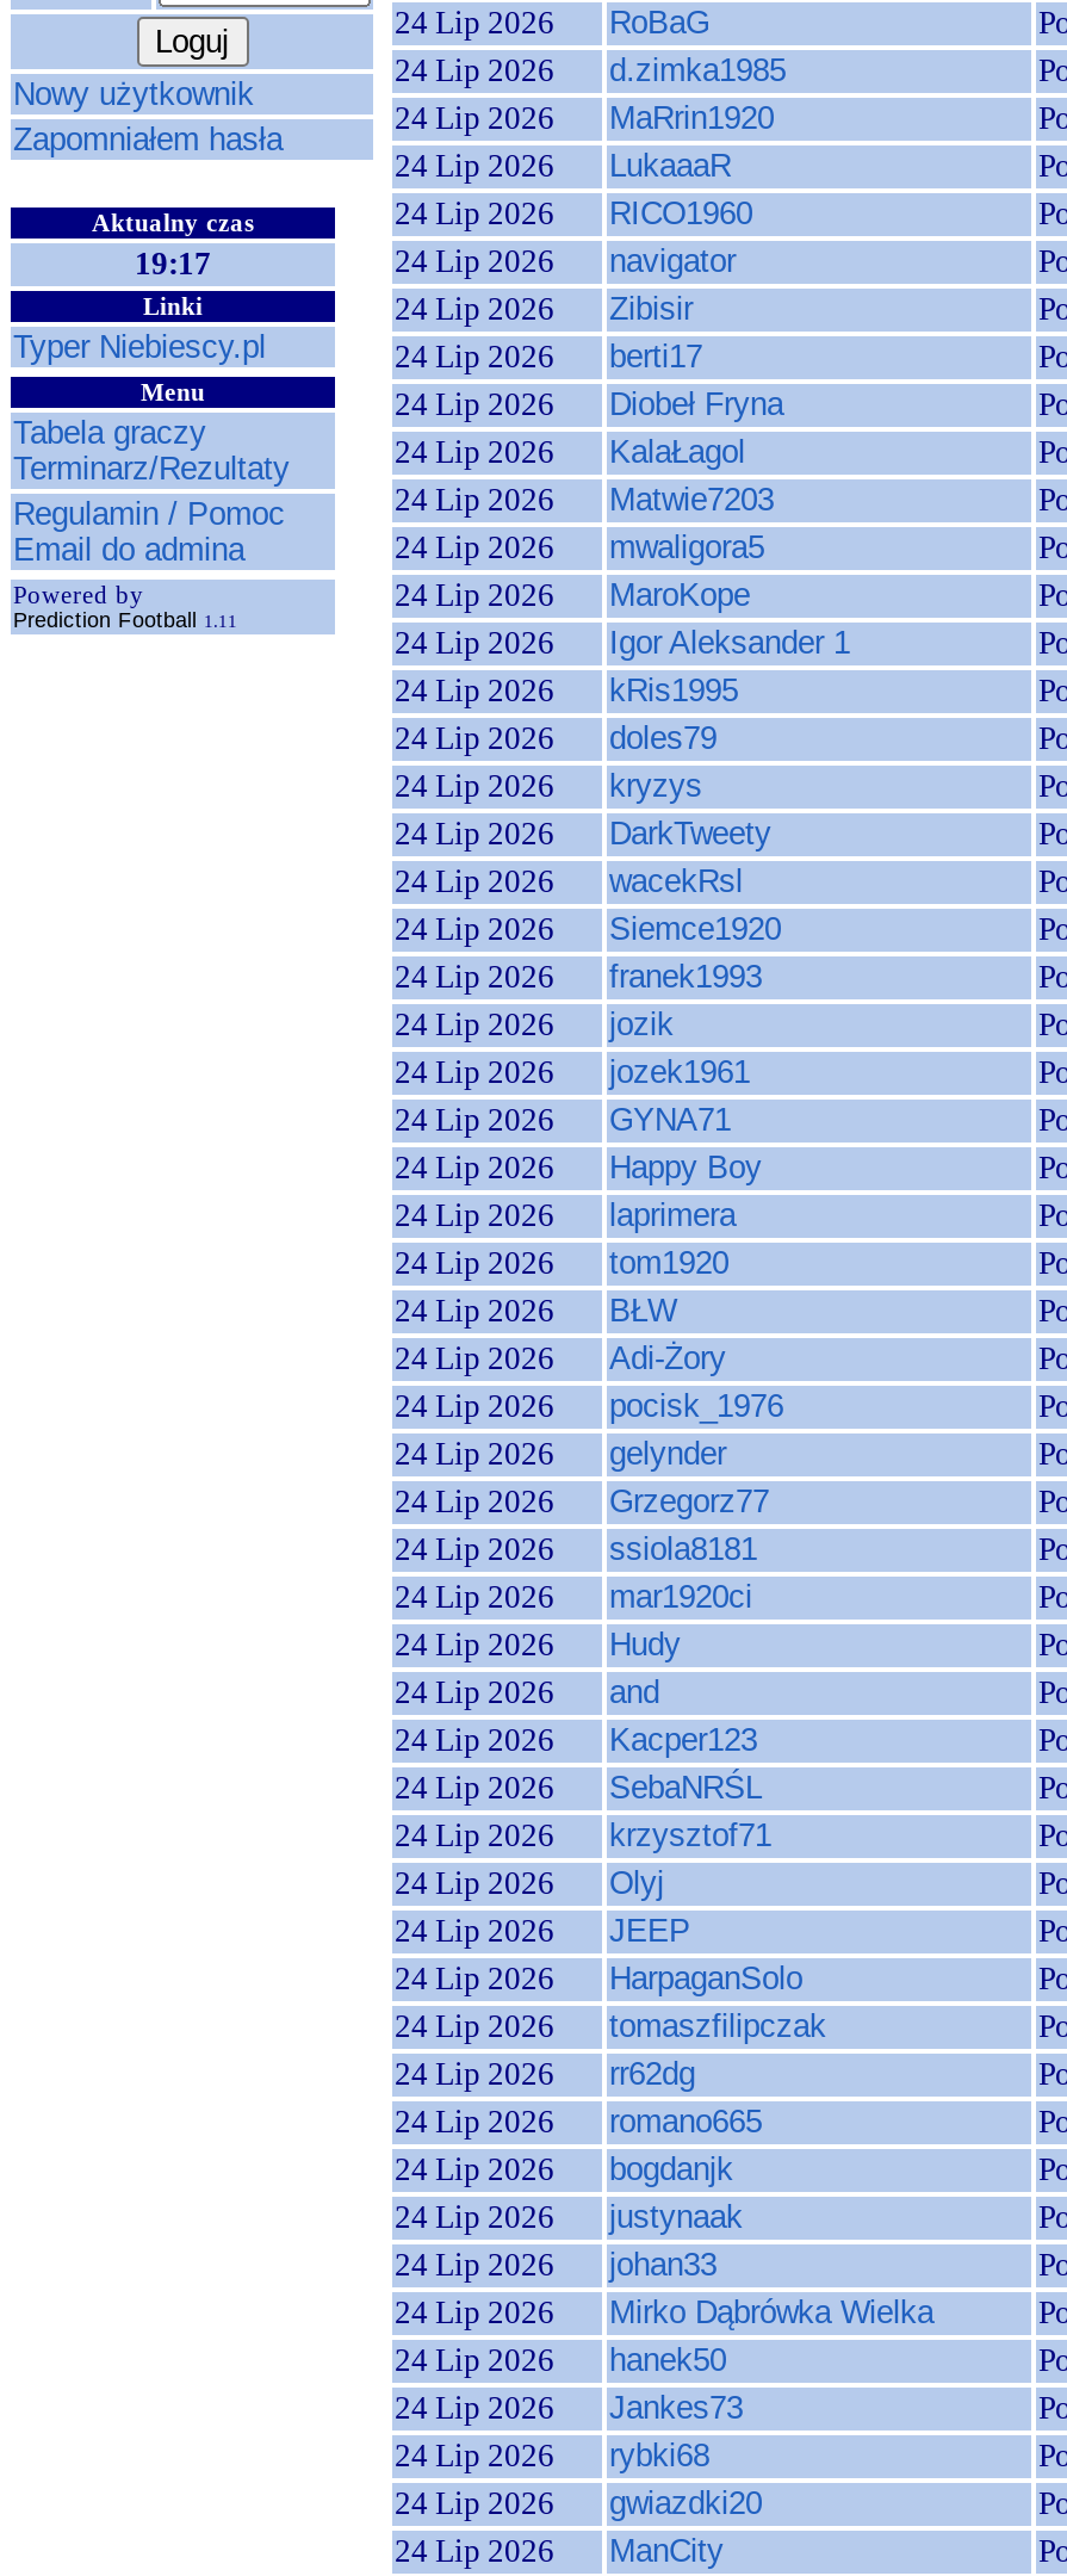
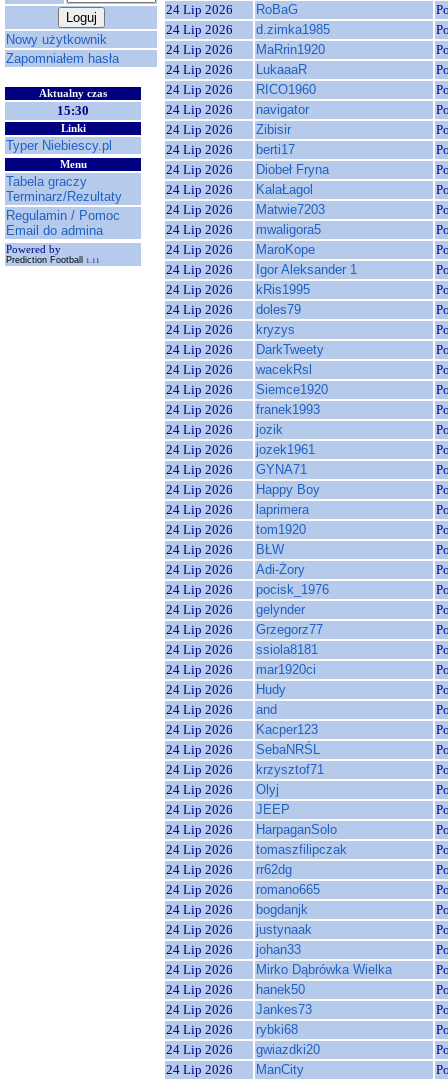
[135,246,211,281] 19:17 -> [57,103,89,118] 15:30

